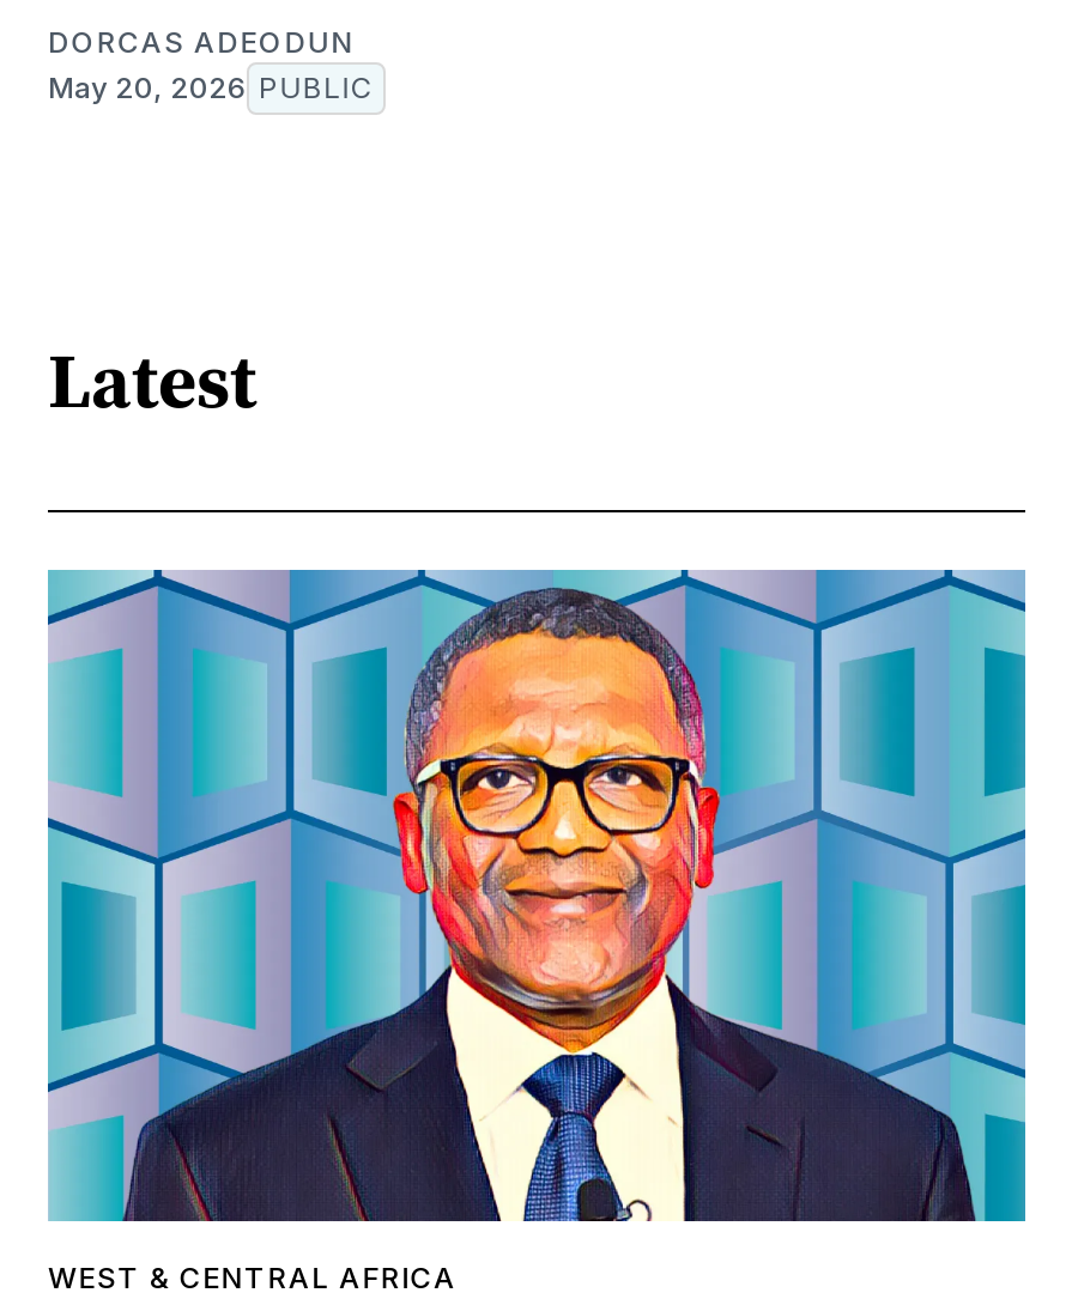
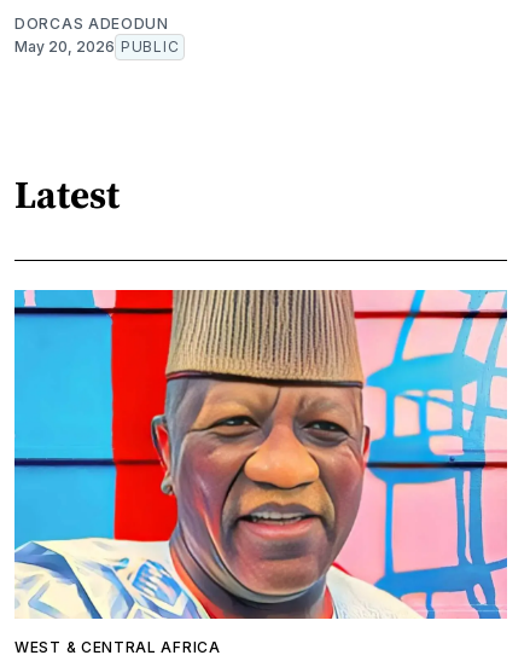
[46,567,1028,1224] [image] -> [13,289,508,620] [image]

